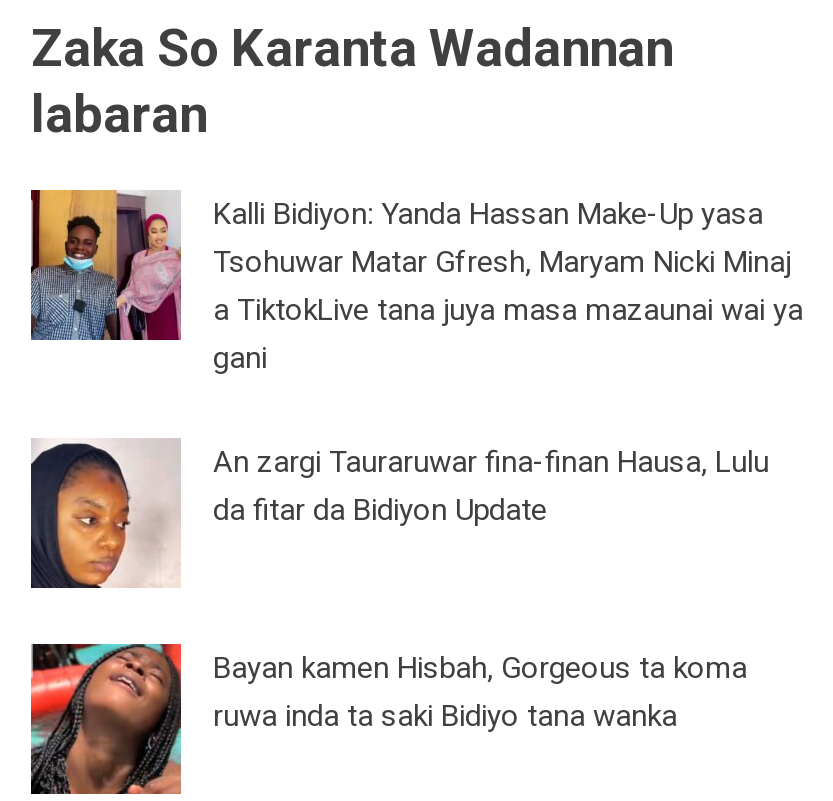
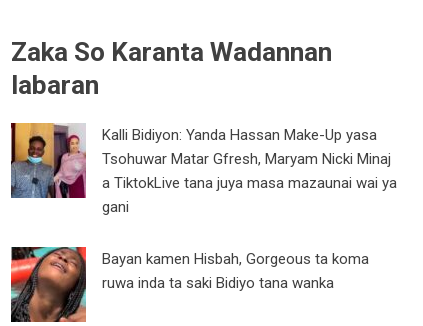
[31,438,769,590] [image] | An zargi Tauraruwar fina-finan Hausa, Lulu | da fitar da Bidiyon Update -> none

